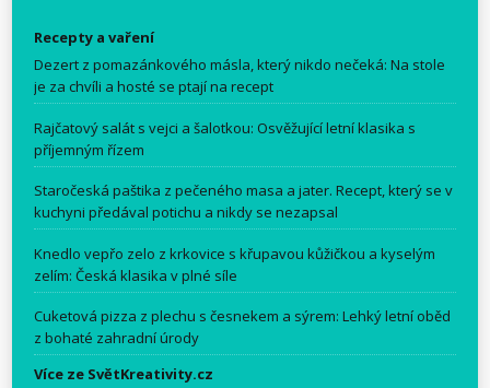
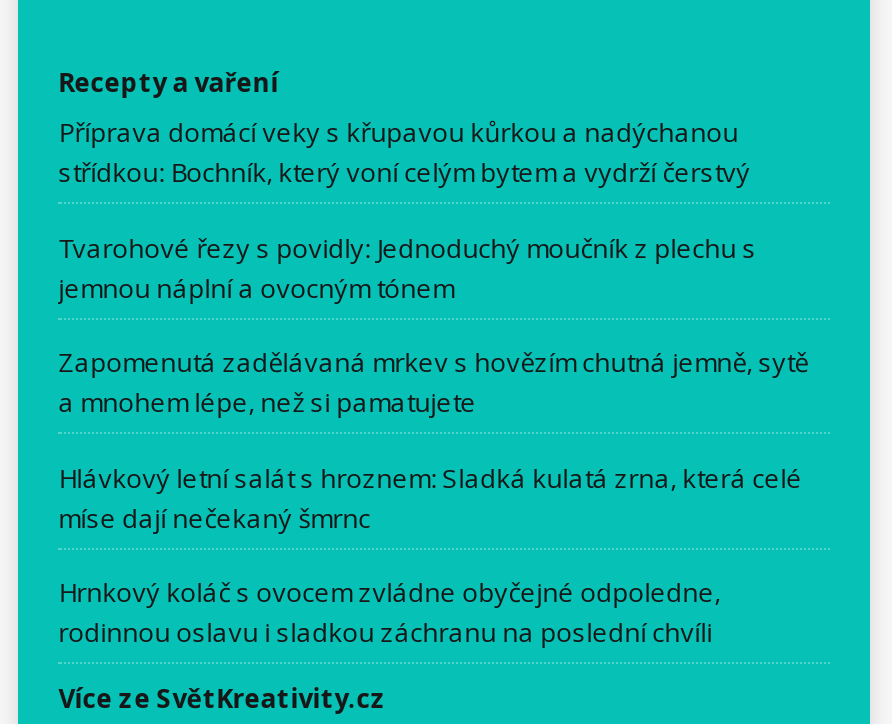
[34,55,445,96] Dezert z pomazánkového másla, který nikdo nečeká: Na stole | je za chvíli a hosté se ptají na recept -> [58,114,750,190] Příprava domácí veky s křupavou kůrkou a nadýchanou | střídkou: Bochník, který voní celým bytem a vydrží čerstvý
[34,117,416,159] Rajčatový salát s vejci a šalotkou: Osvěžující letní klasika s | příjemným řízem -> [58,229,756,305] Tvarohové řezy s povidly: Jednoduchý moučník z plechu s | jemnou náplní a ovocným tónem
[34,180,453,222] Staročeská paštika z pečeného masa a jater. Recept, který se v | kuchyni předával potichu a nikdy se nezapsal -> [58,344,808,420] Zapomenutá zadělávaná mrkev s hovězím chutná jemně, sytě | a mnohem lépe, než si pamatujete
[34,243,436,285] Knedlo vepřo zelo z krkovice s křupavou kůžičkou a kyselým | zelím: Česká klasika v plné síle -> [58,459,802,535] Hlávkový letní salát s hroznem: Sladká kulatá zrna, která celé | míse dají nečekaný šmrnc
[34,306,451,348] Cuketová pizza z plechu s česnekem a sýrem: Lehký letní oběd | z bohaté zahradní úrody -> [58,574,720,650] Hrnkový koláč s ovocem zvládne obyčejné odpoledne, | rodinnou oslavu i sladkou záchranu na poslední chvíli

